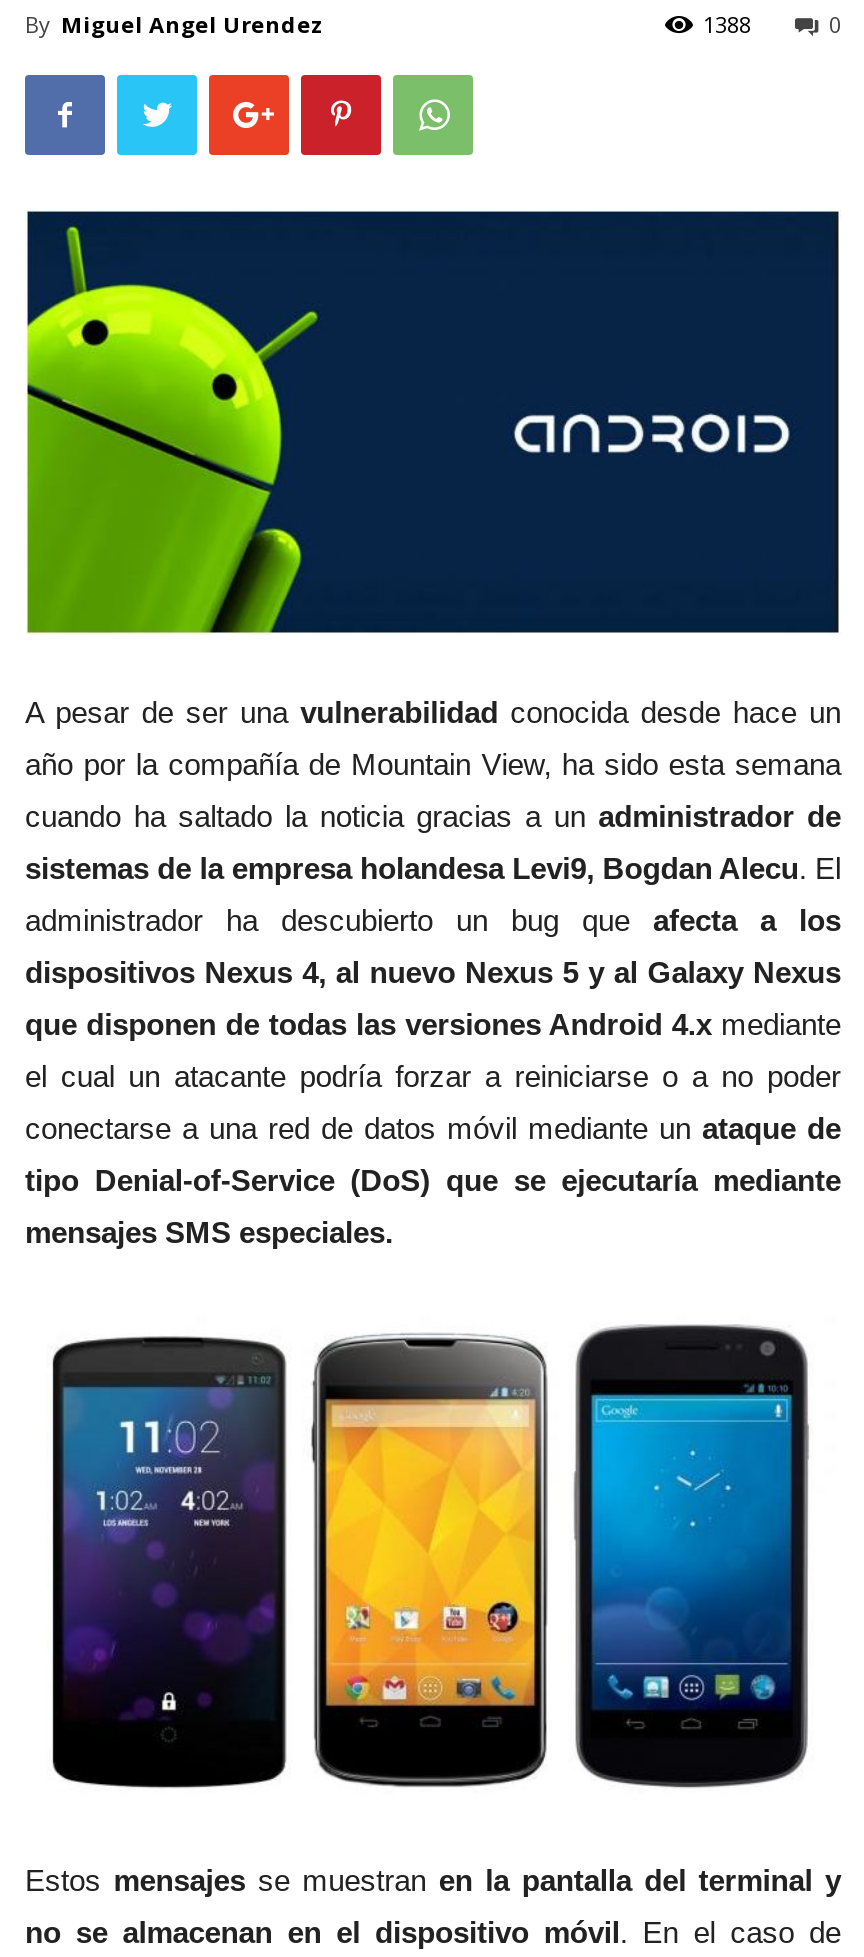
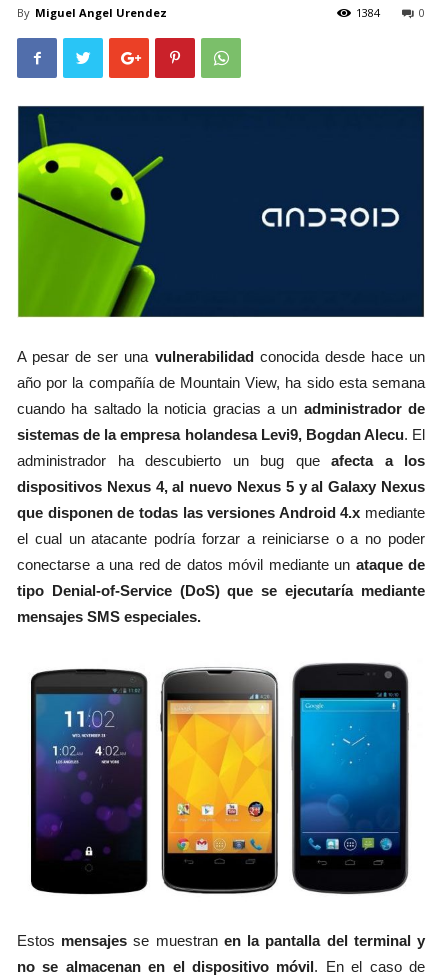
[703,9,751,39] 1388 -> [356,5,380,20] 1384

